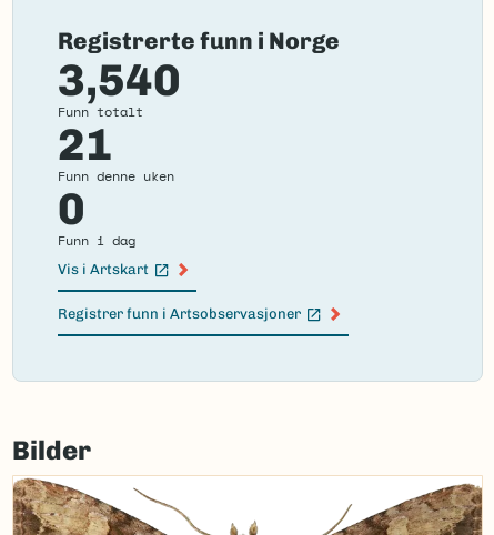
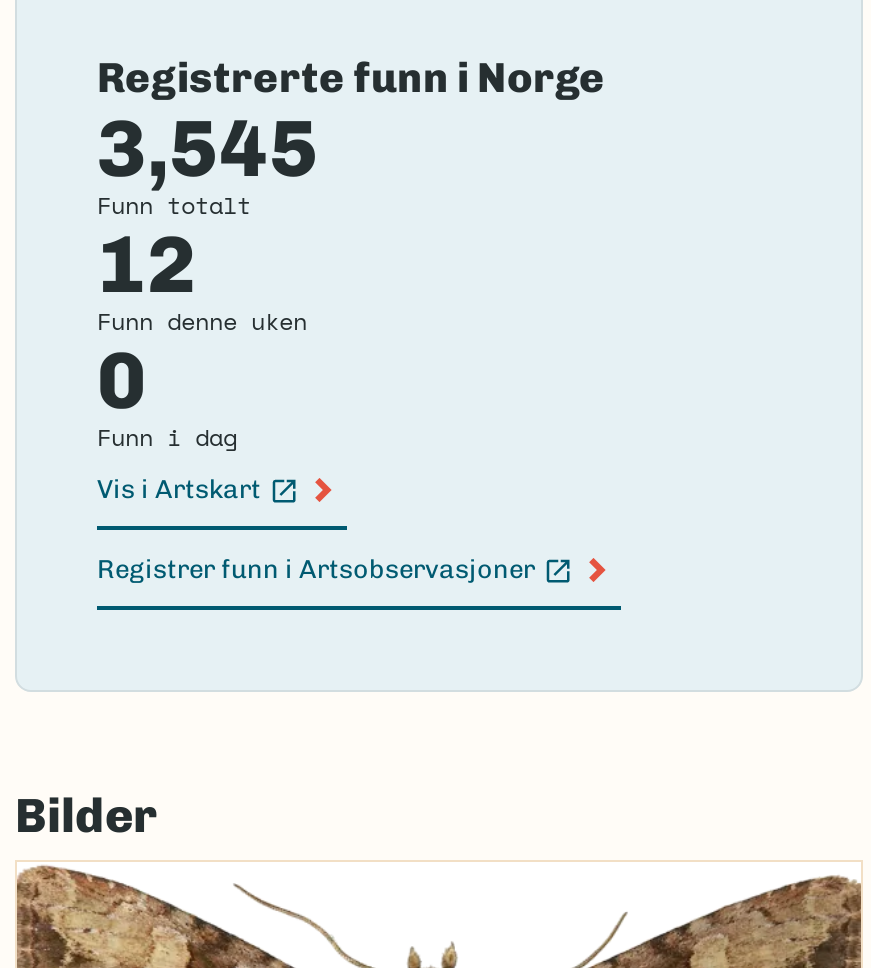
[58,53,181,107] 3,540 -> [97,100,319,196] 3,545
[58,118,113,171] 21 -> [97,216,197,312] 12

